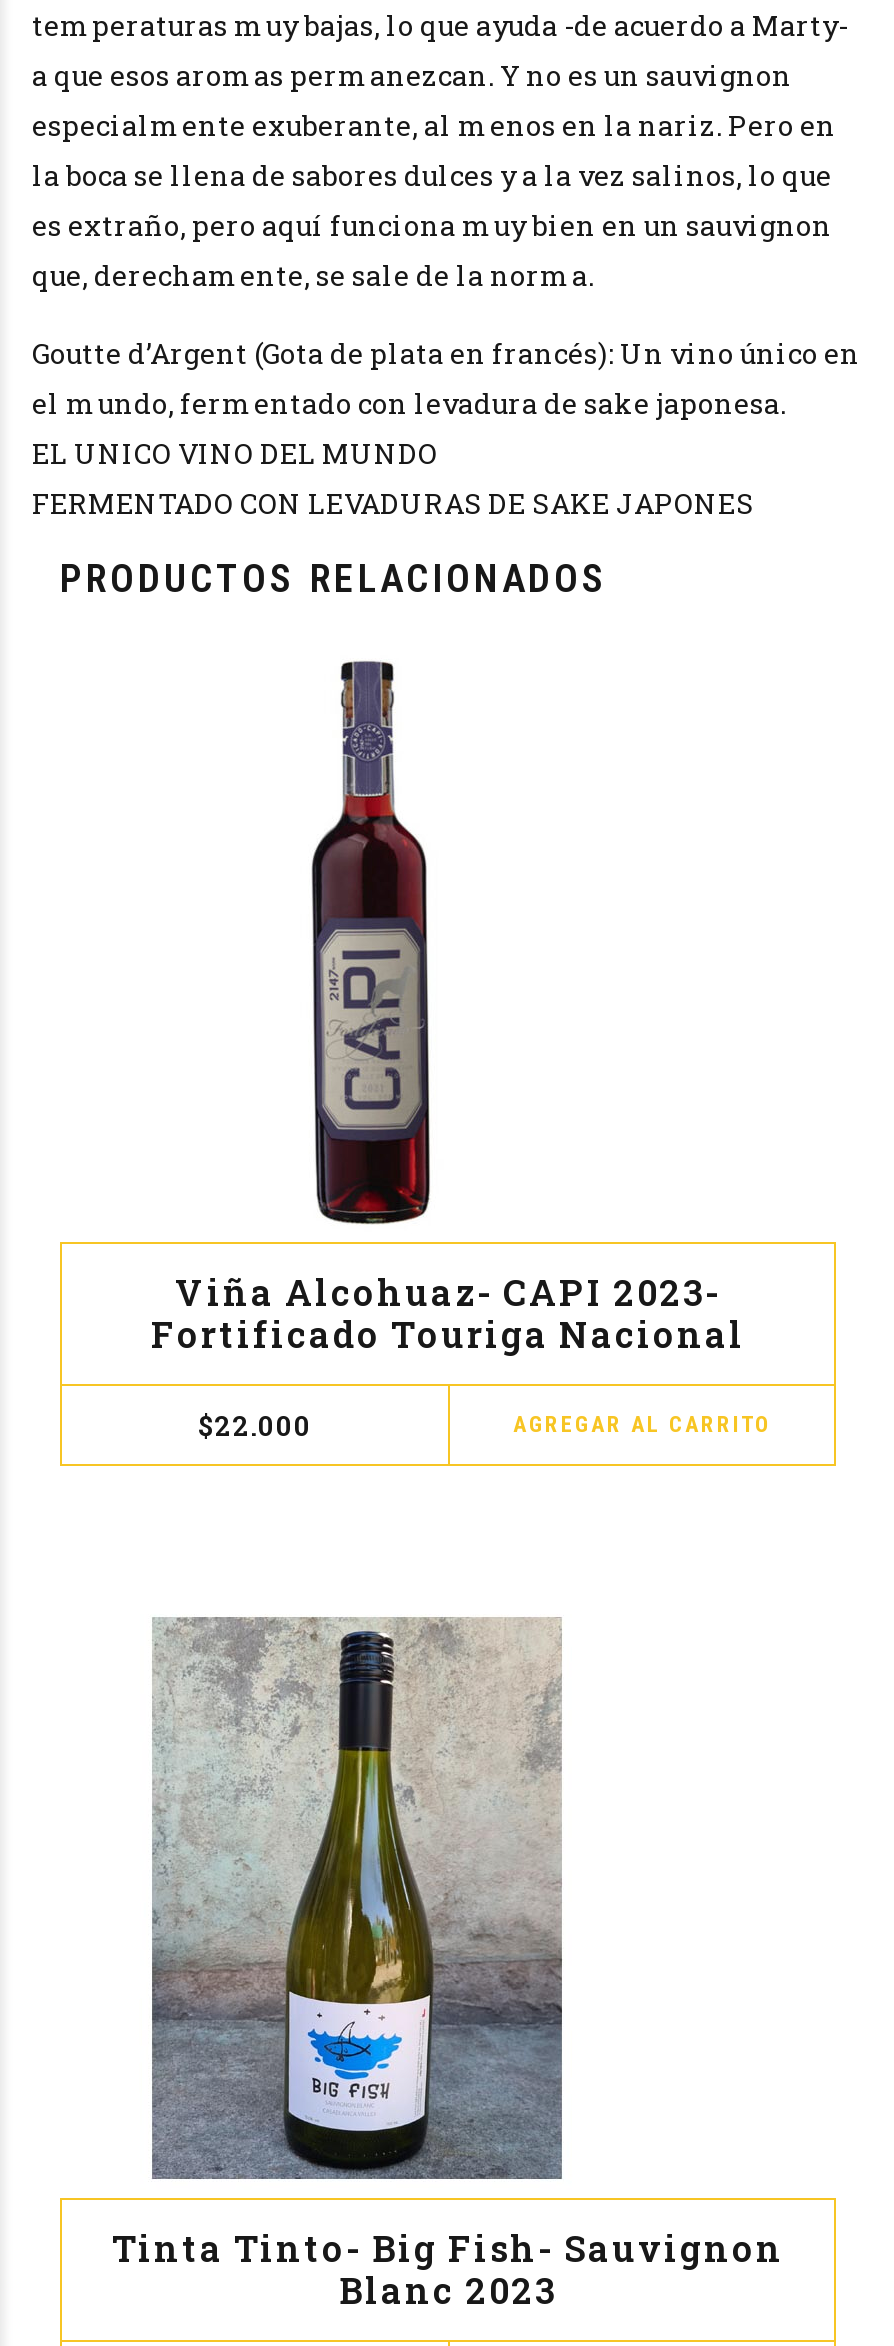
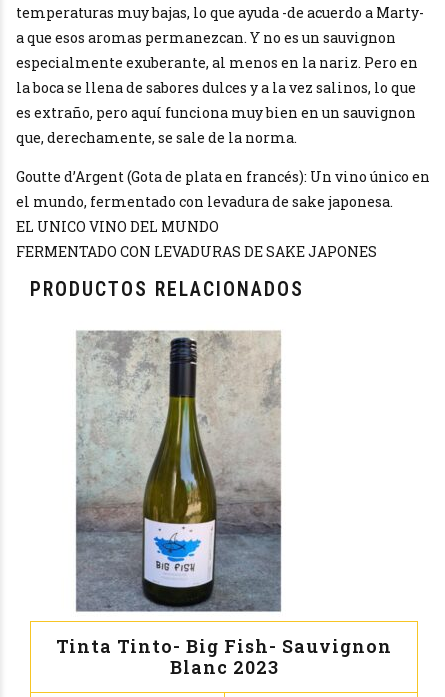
[151,660,771,1443] [image] | Viña Alcohuaz- CAPI 2023- | Fortificado Touriga Nacional | $22.000 | AGREGAR AL CARRITO -> none

